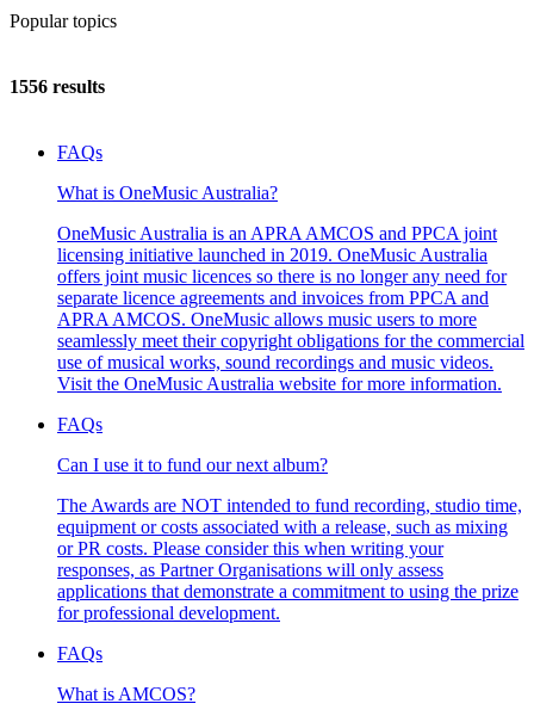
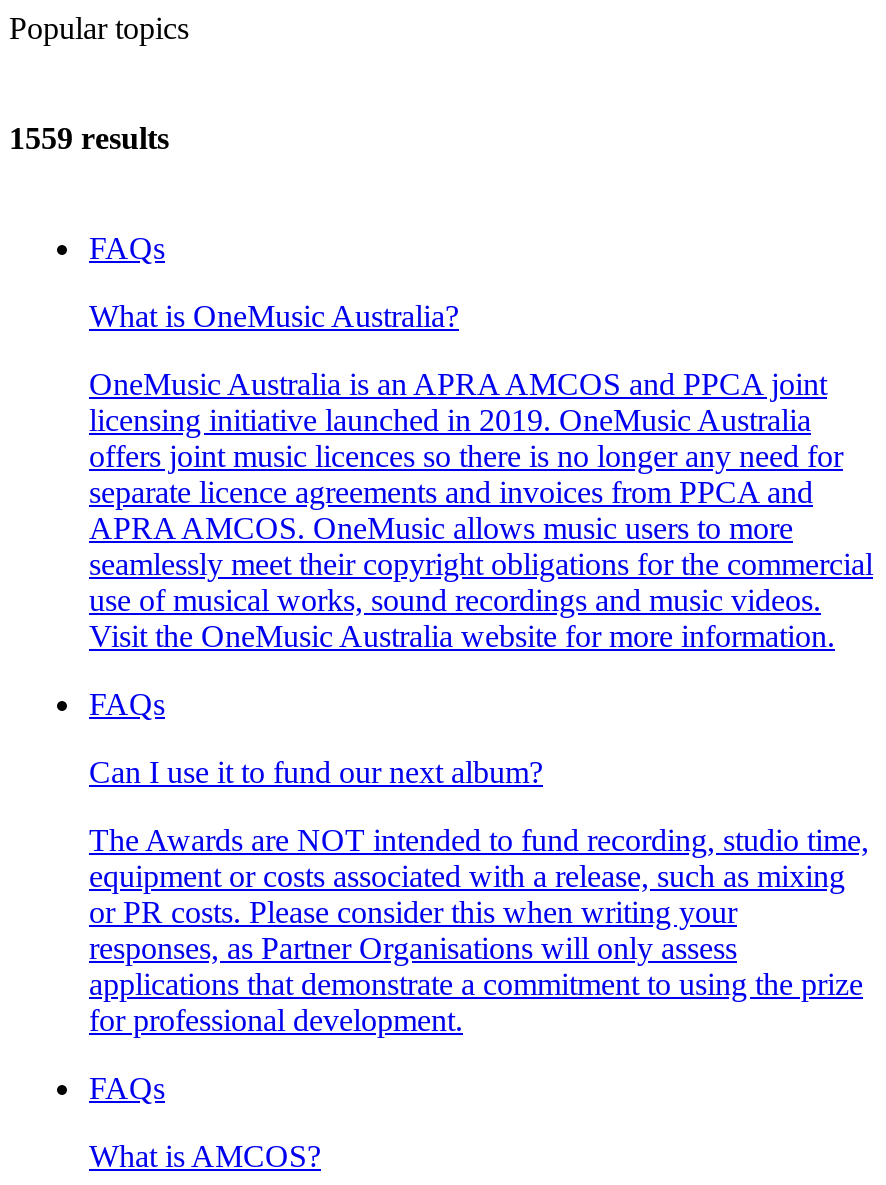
[10,77,105,97] 1556 results -> [9,121,169,155] 1559 results

